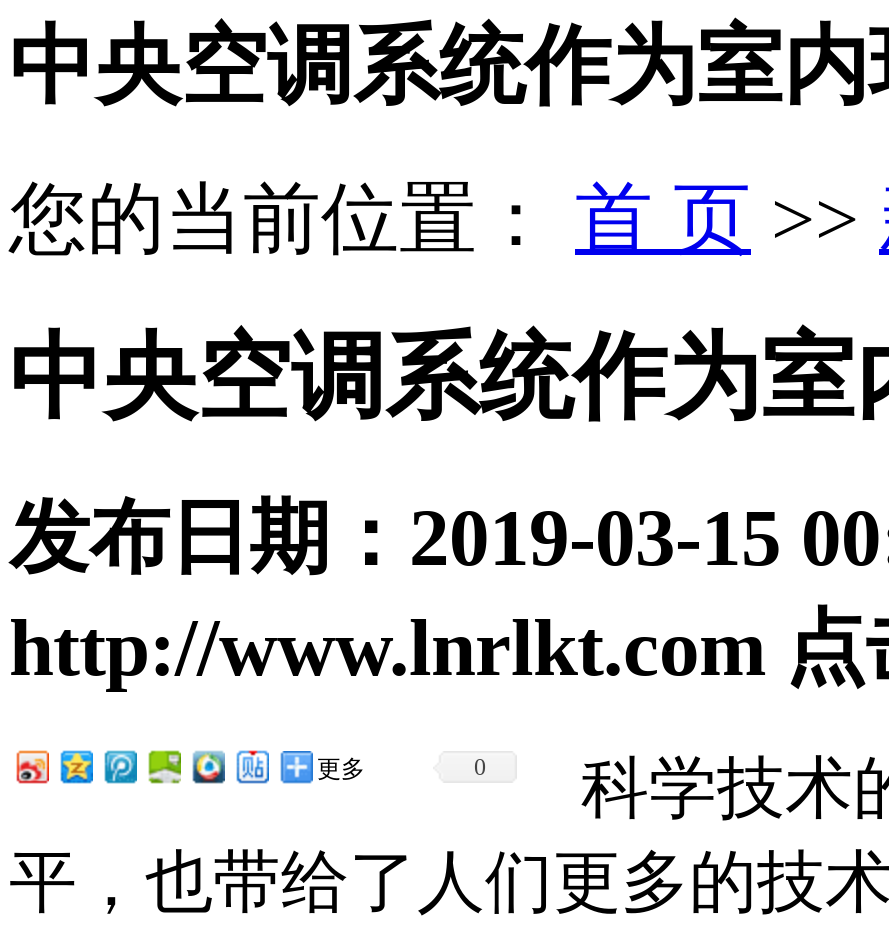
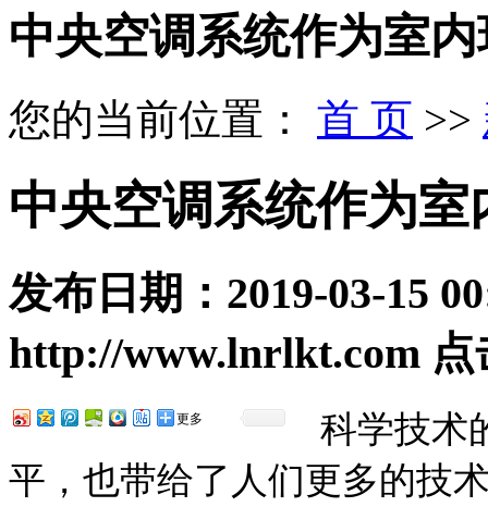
[474,753,486,781] 0 -> none

